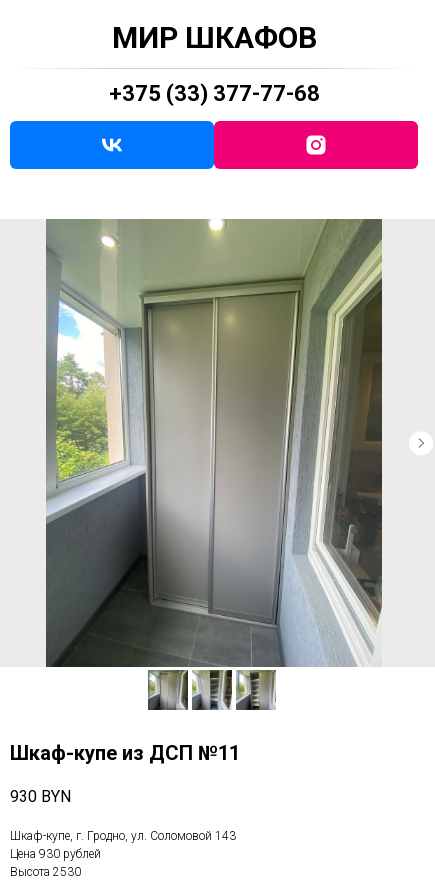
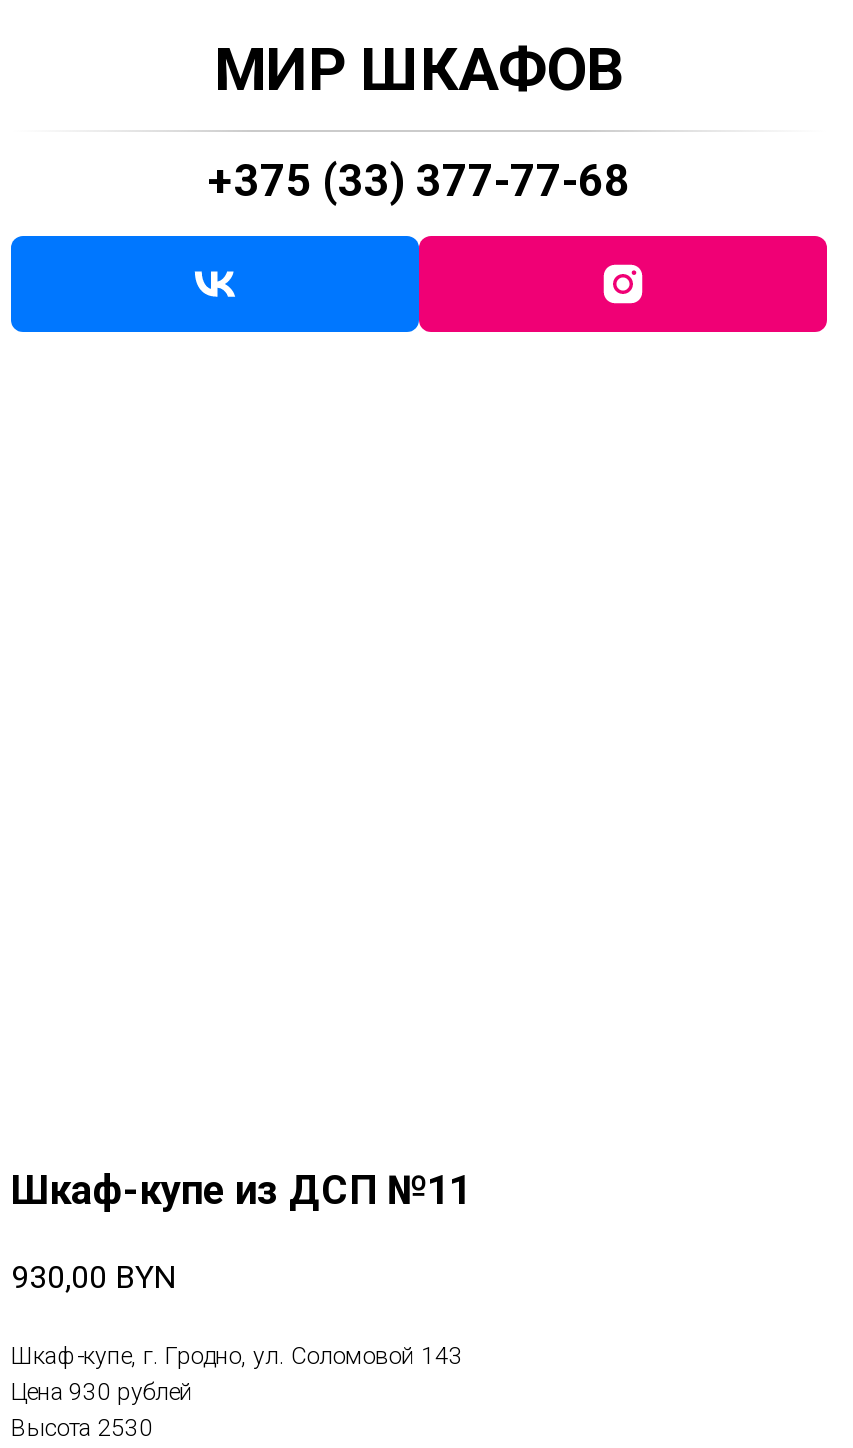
[45,218,384,711] [image] -> none
[10,787,71,806] 930 BYN -> [11,1259,175,1297] 930,00 BYN

